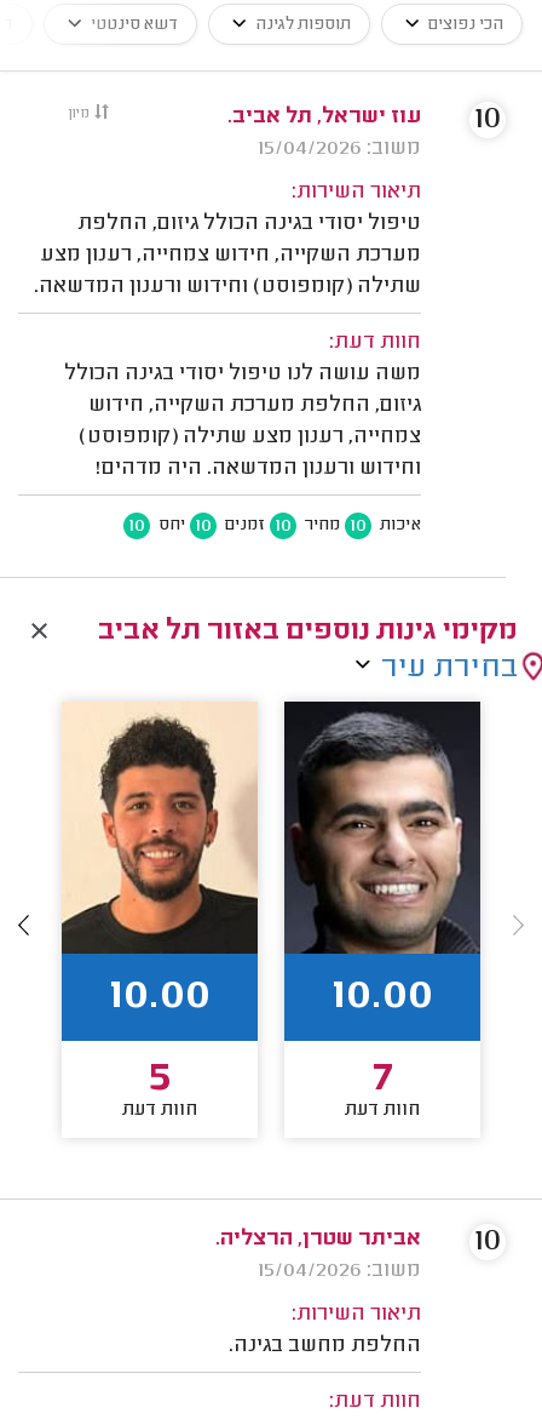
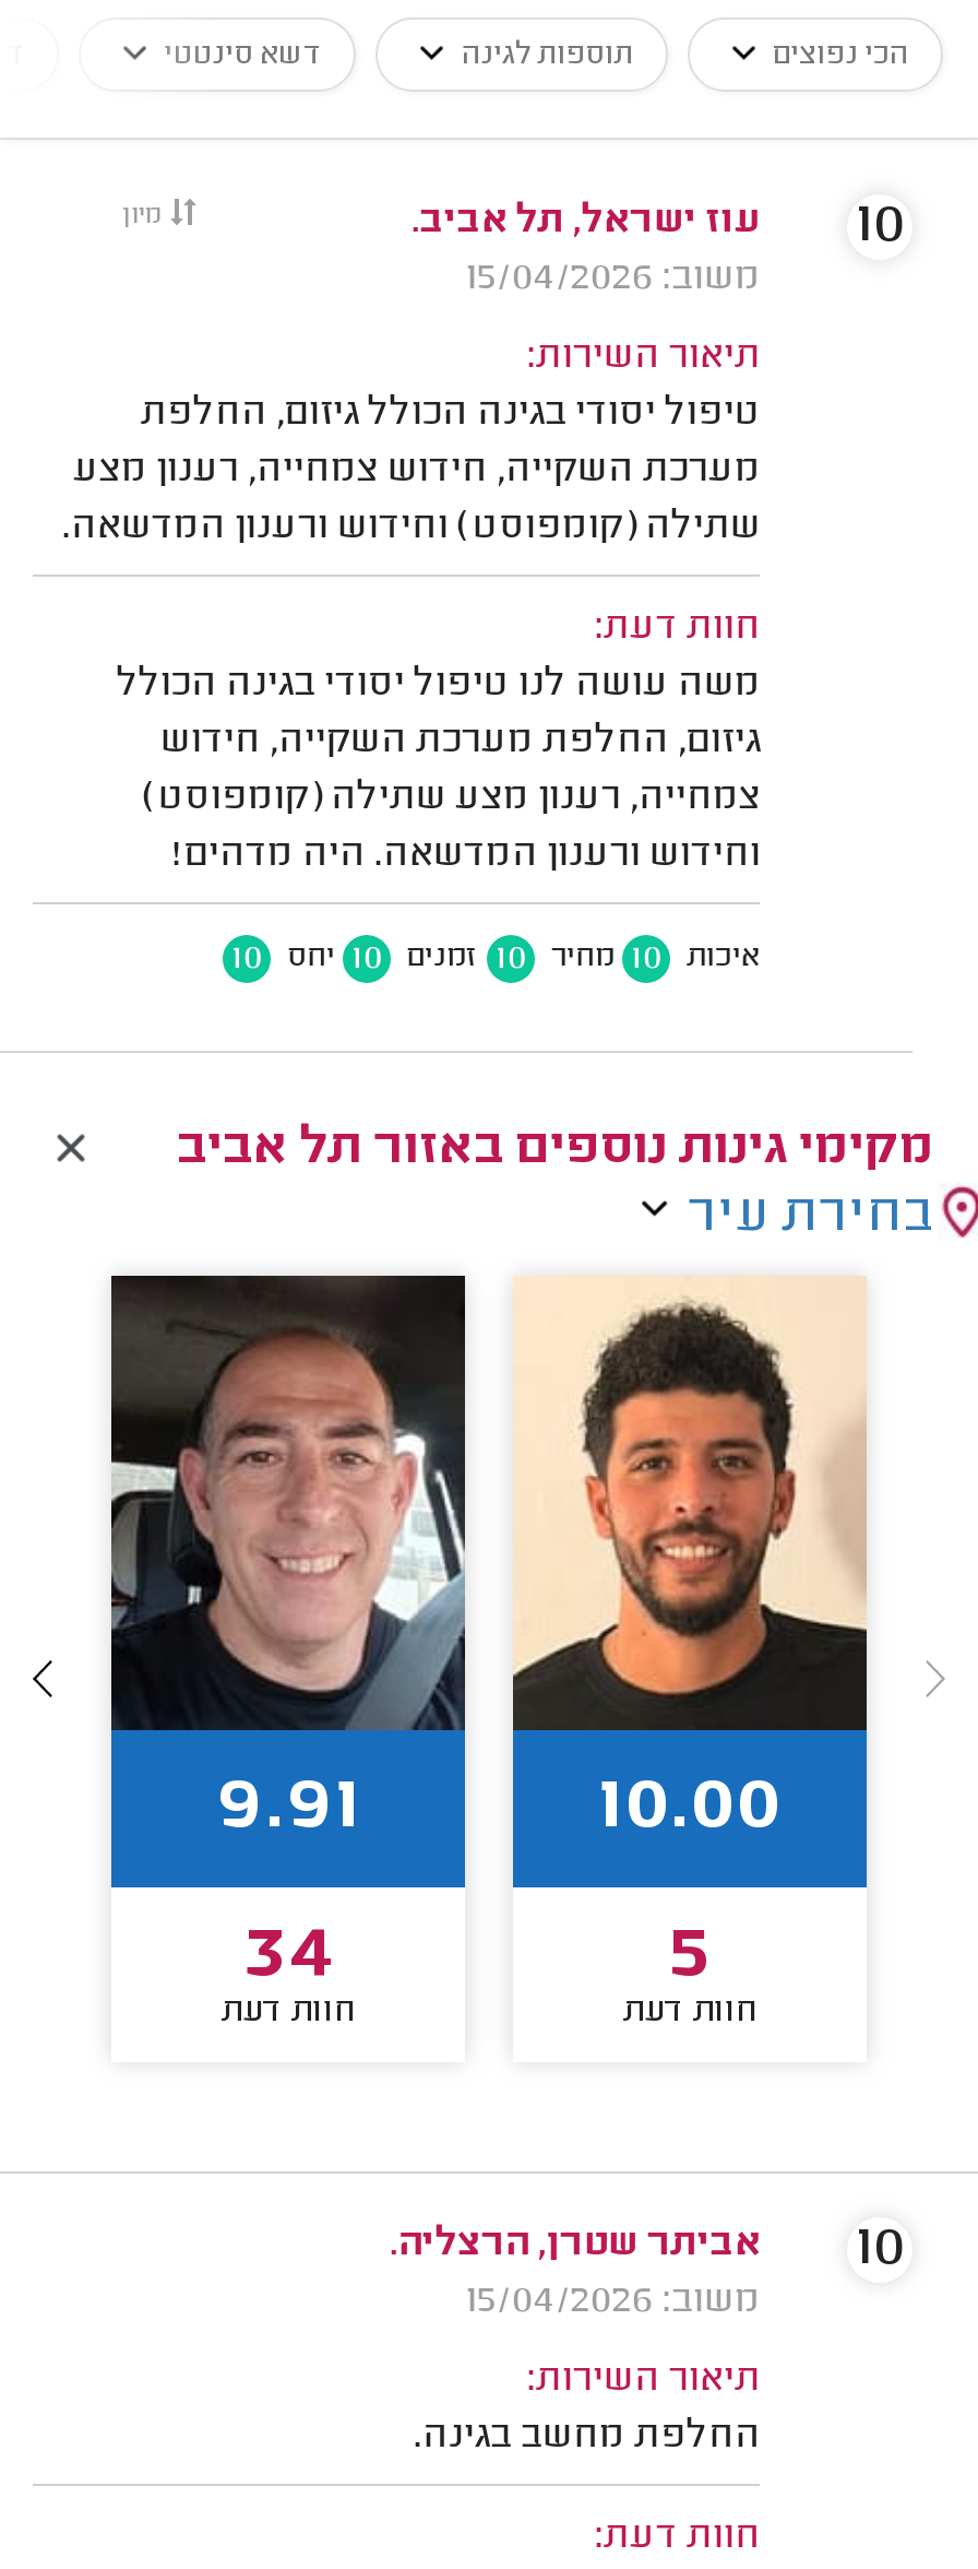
[62,702,258,1022] [image] | 10.00 -> [109,1274,467,1853] [image] | 9.91
[283,700,482,955] [image] -> [513,1276,867,1732] [image]
[147,1056,172,1104] 5 -> [243,1914,333,2002] 34
[372,1056,393,1104] 7 -> [667,1914,713,2002] 5

